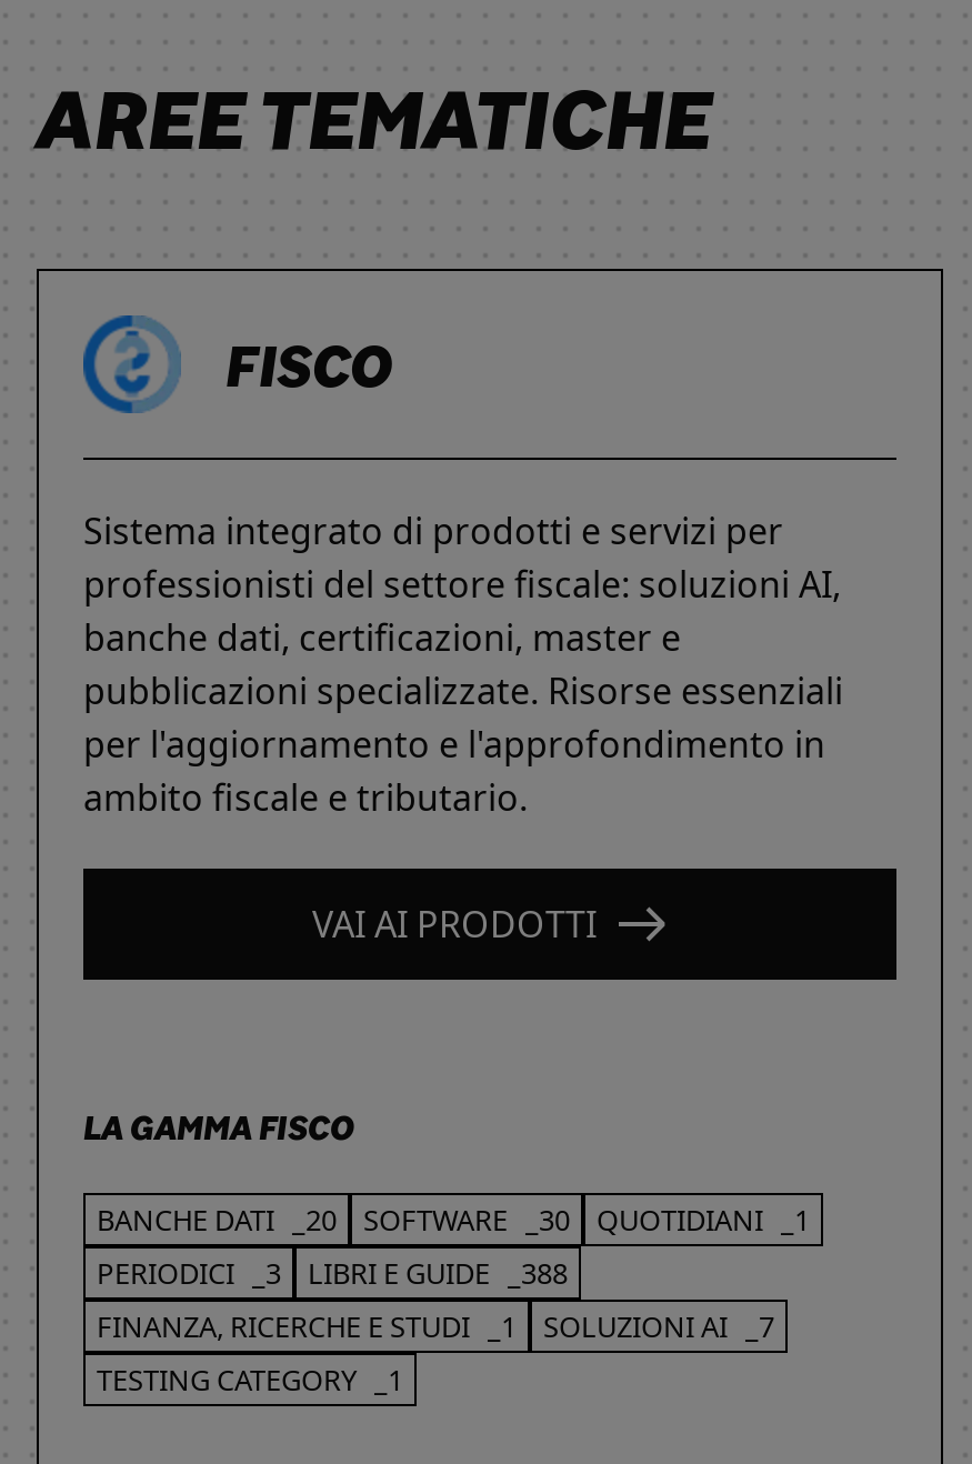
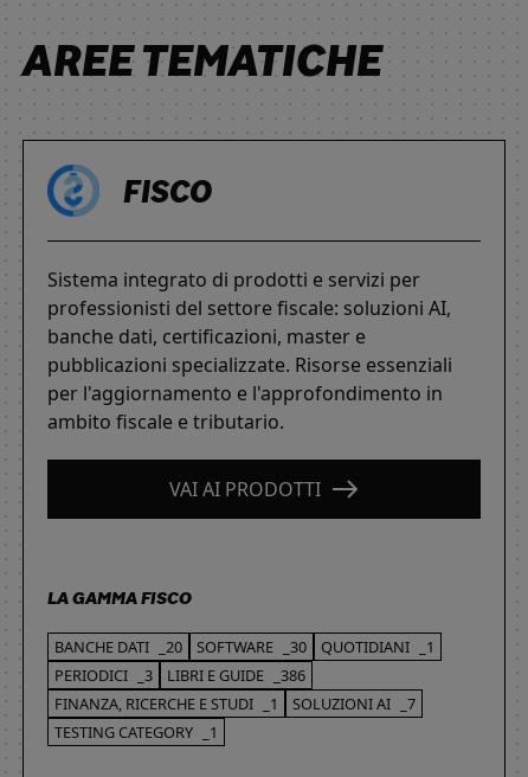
[97,1252,568,1292] PERIODICI _3 LIBRI E GUIDE _388 -> [54,664,305,685] PERIODICI _3 LIBRI E GUIDE _386

